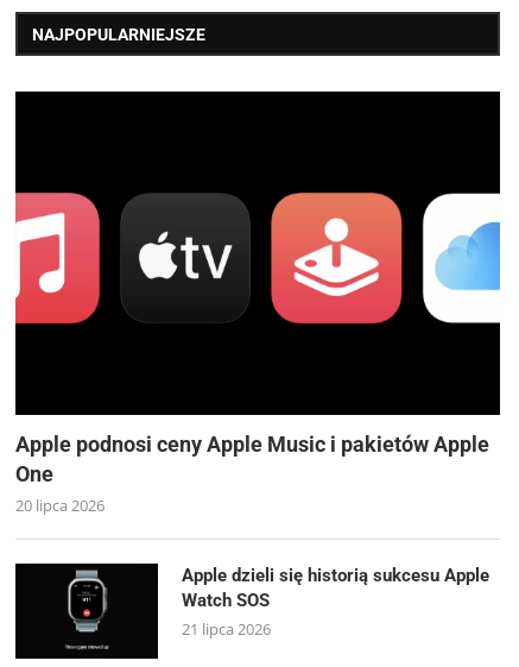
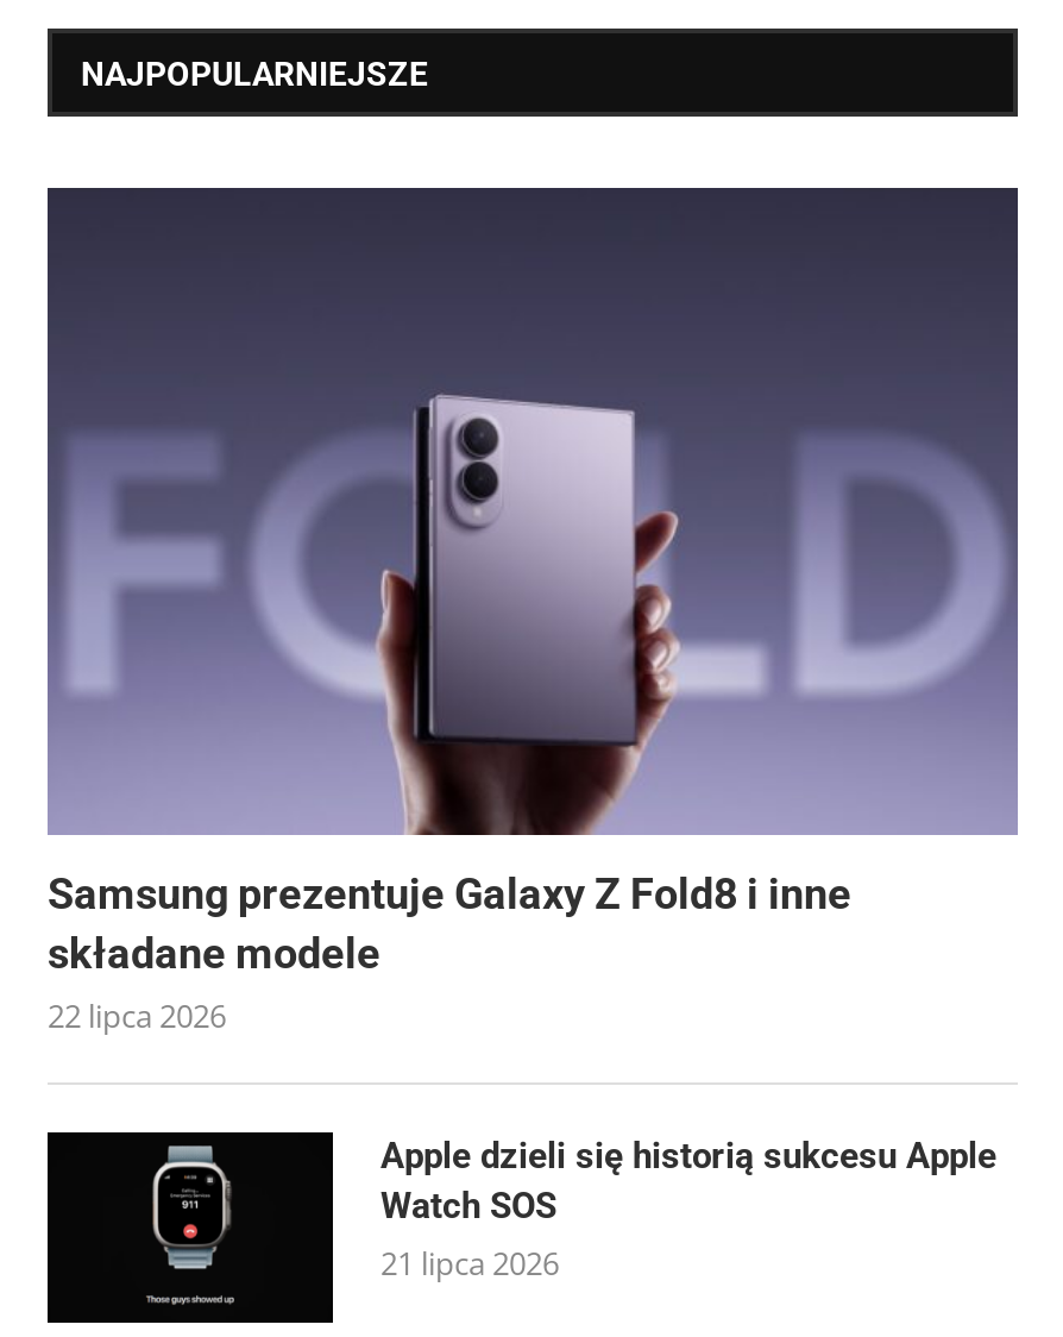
[14,93,501,516] [image] | Apple podnosi ceny Apple Music i pakietów Apple | One | 20 lipca 2026 -> [45,192,1020,1036] [image] | Samsung prezentuje Galaxy Z Fold8 i inne | składane modele | 22 lipca 2026

